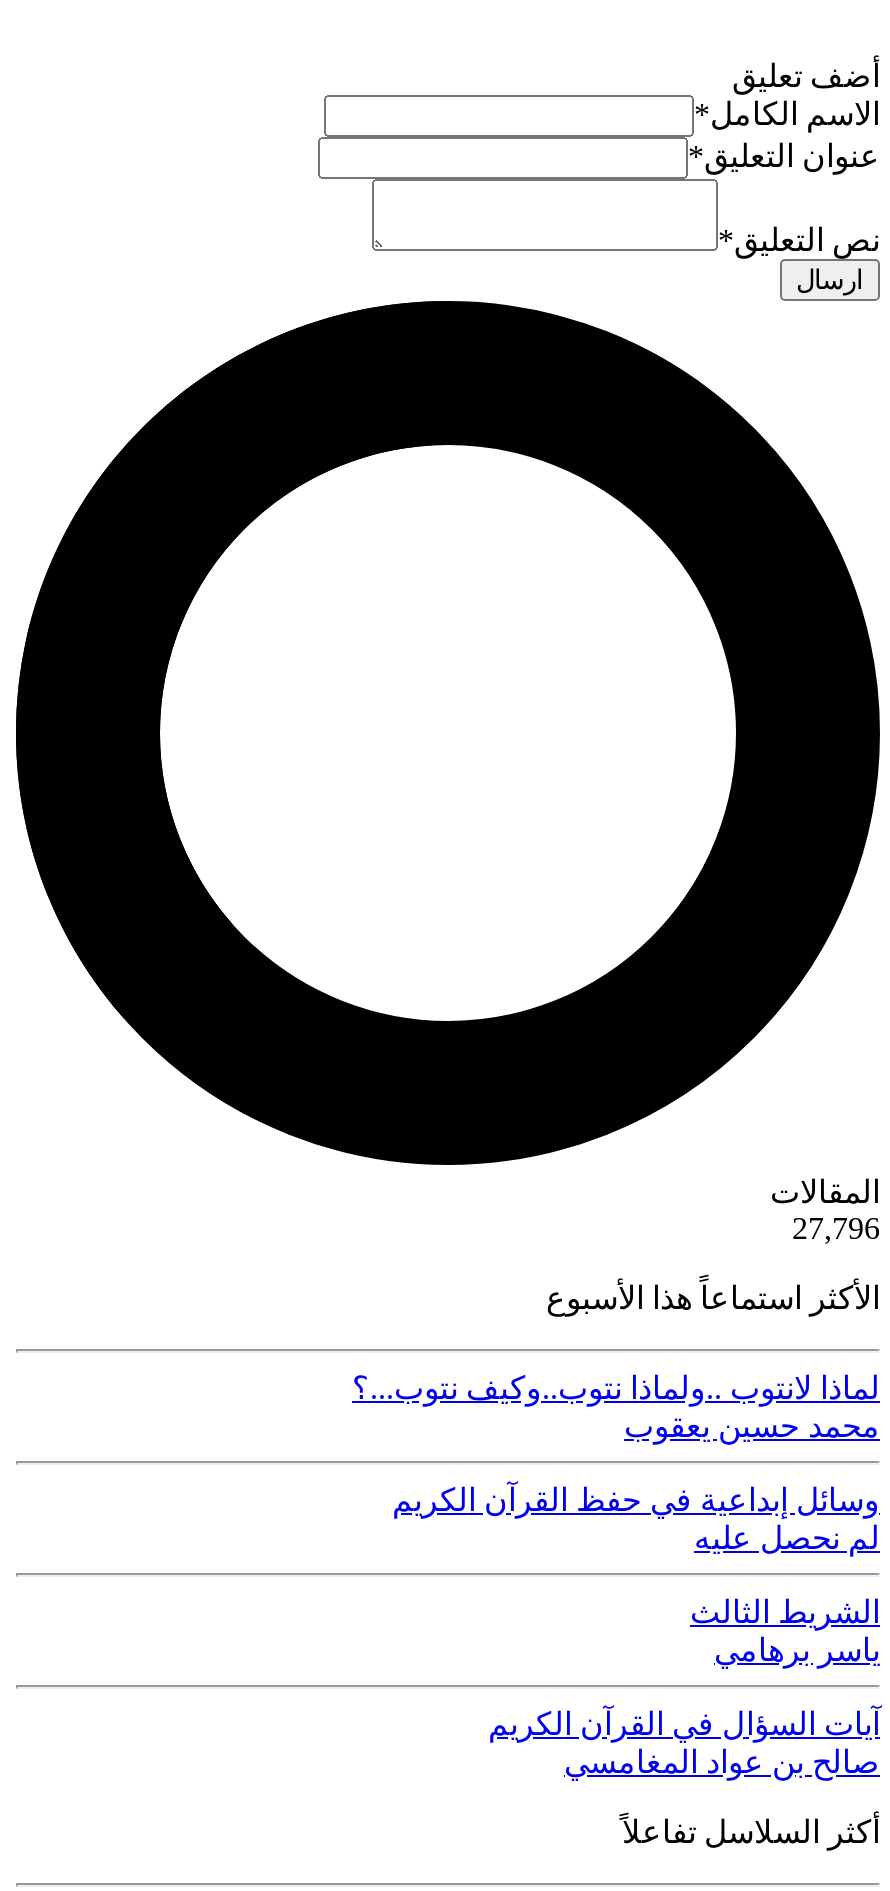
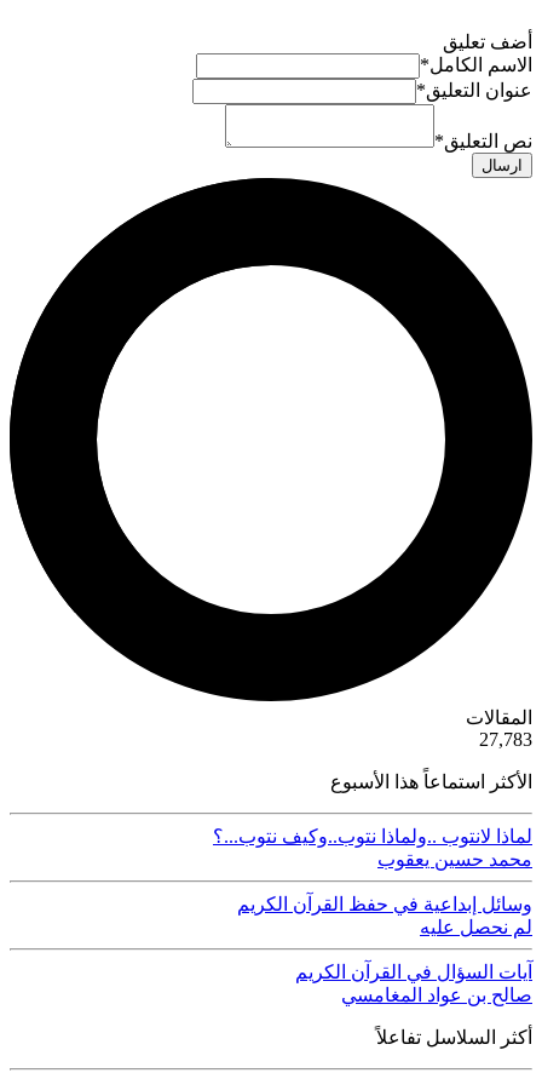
[792,1210,880,1244] 27,796 -> [479,729,532,749] 27,783
[690,1594,880,1666] الشريط الثالث | ياسر برهامي -> none

